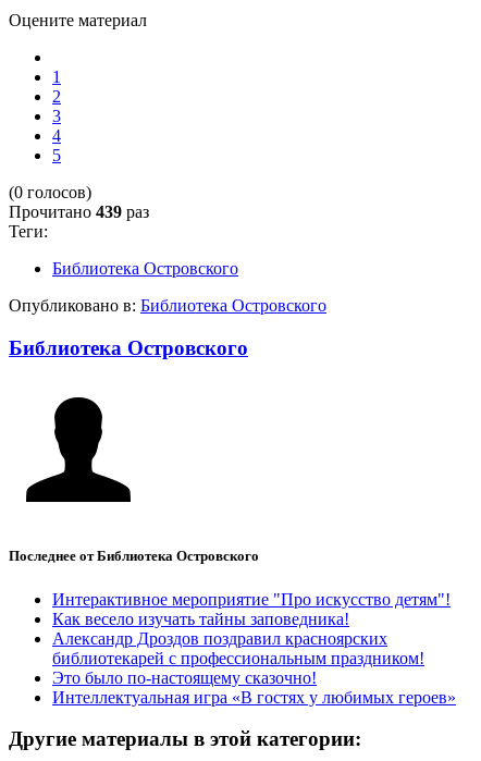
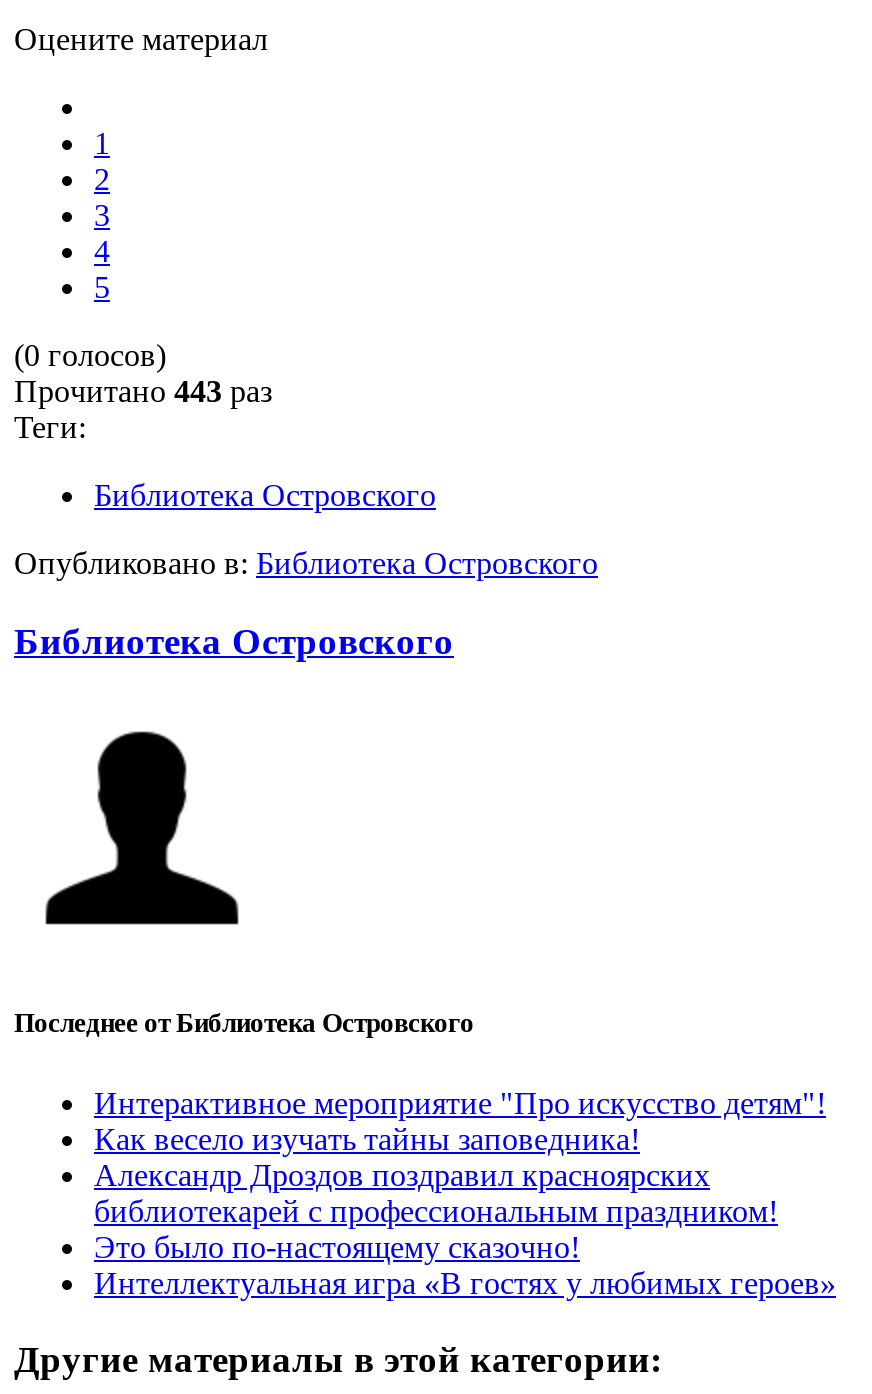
[9,202,149,221] Прочитано 439 раз -> [14,374,272,408] Прочитано 443 раз

